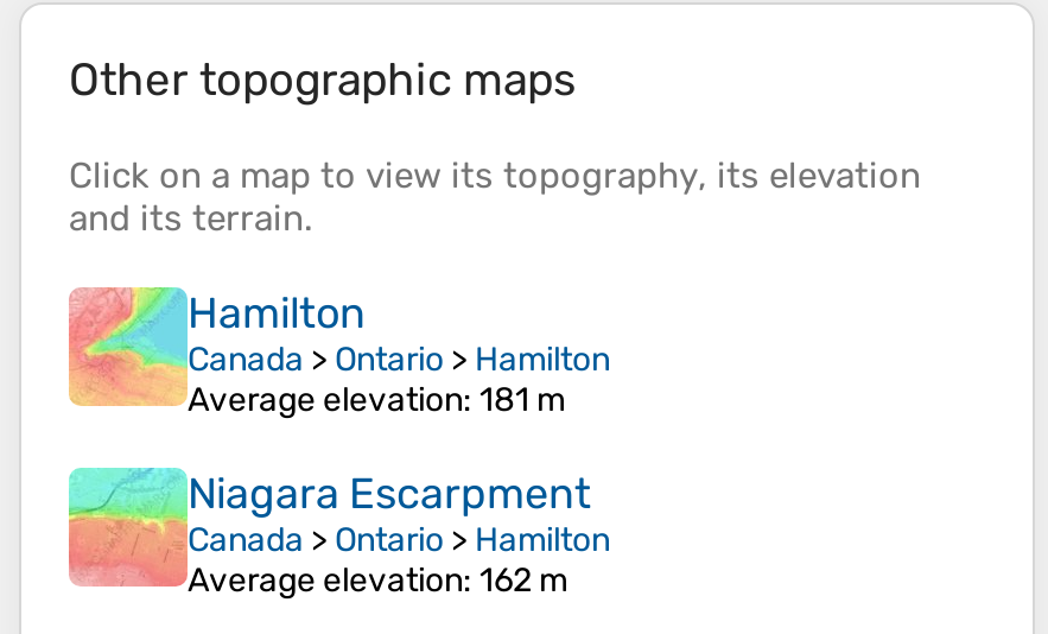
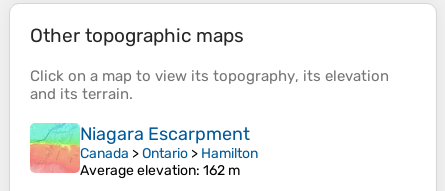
[66,285,610,421] [image] | Hamilton | Canada > Ontario > Hamilton | Average elevation: 181 m -> none

